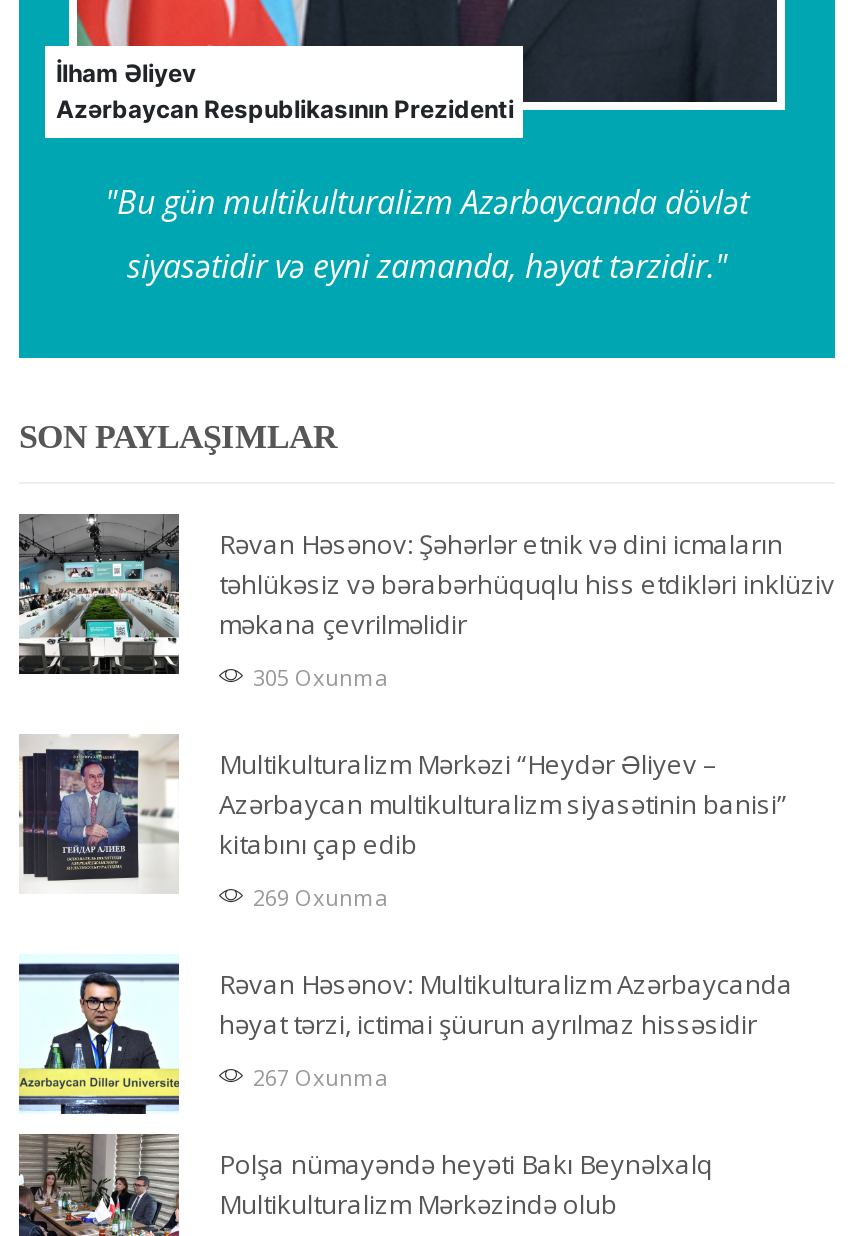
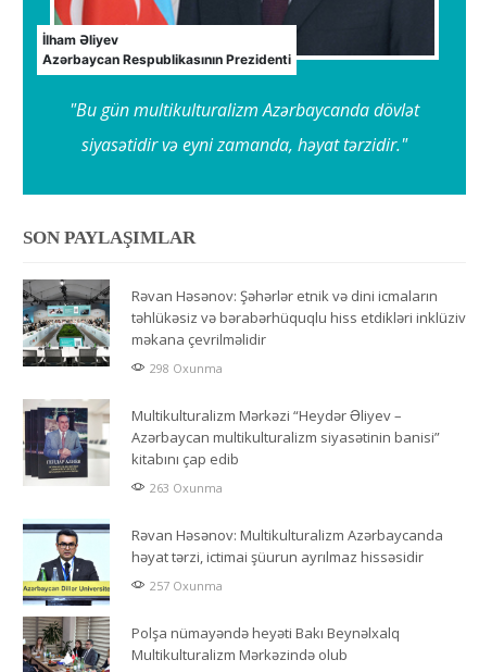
[253,661,387,691] 305 Oxunma -> [150,359,223,376] 298 Oxunma
[253,881,387,911] 269 Oxunma -> [150,479,223,495] 263 Oxunma
[253,1061,387,1091] 267 Oxunma -> [150,577,223,593] 257 Oxunma

